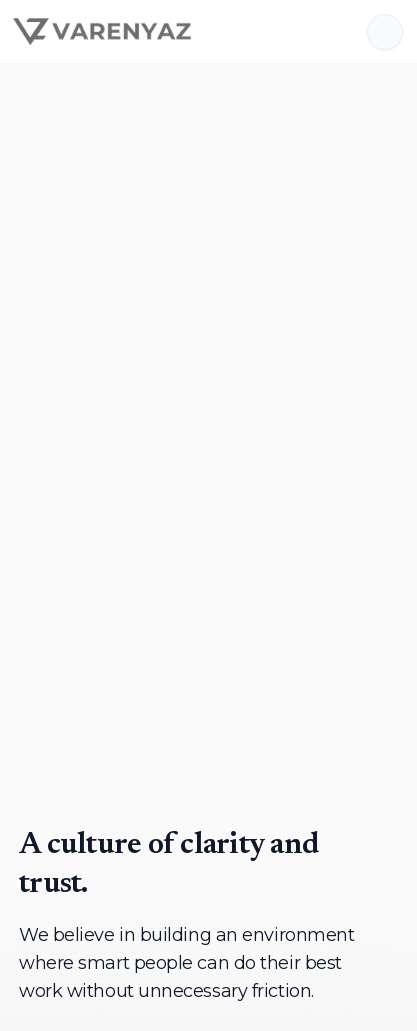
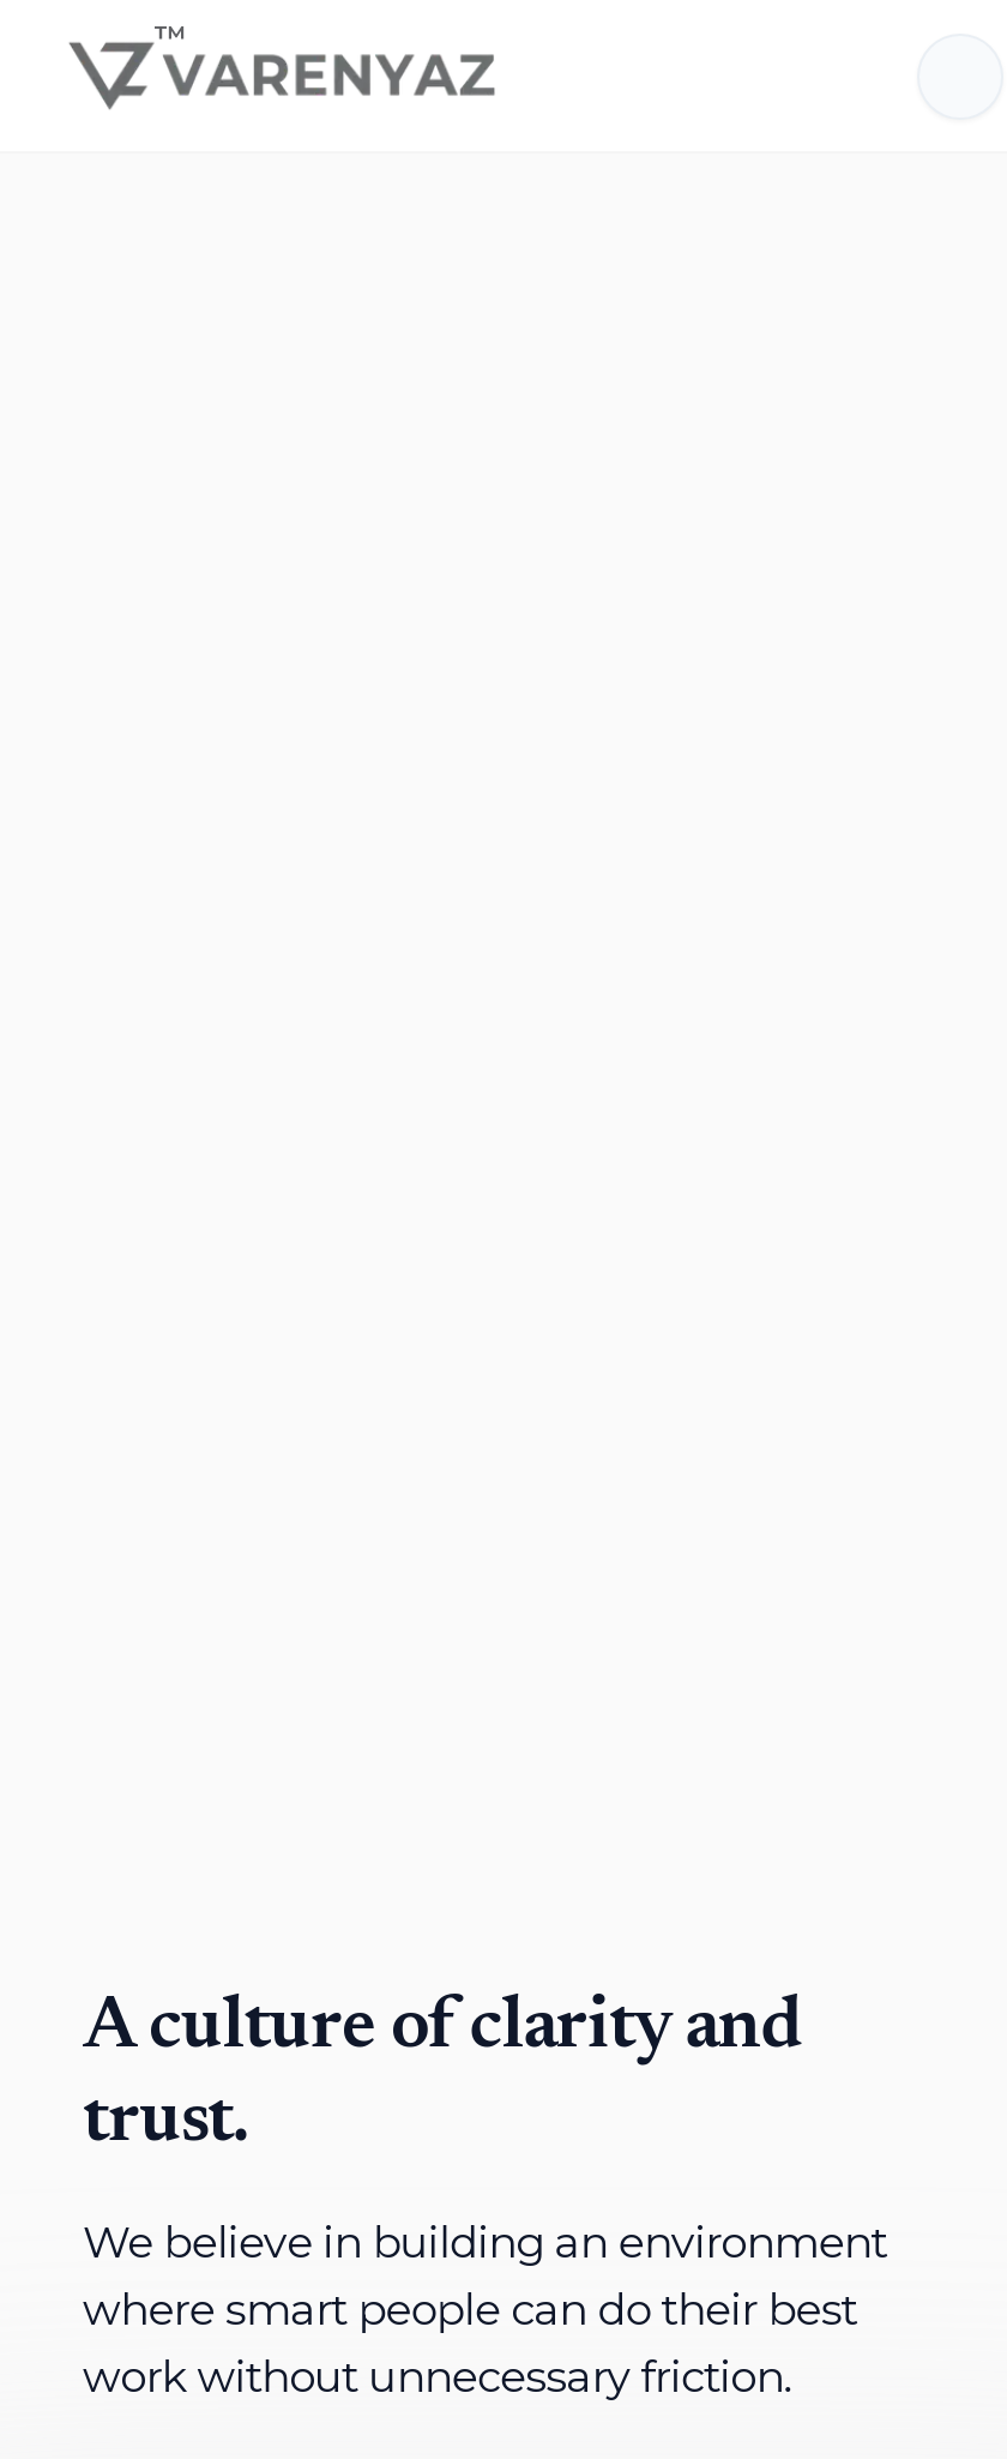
none -> [155,17,186,55] ™

